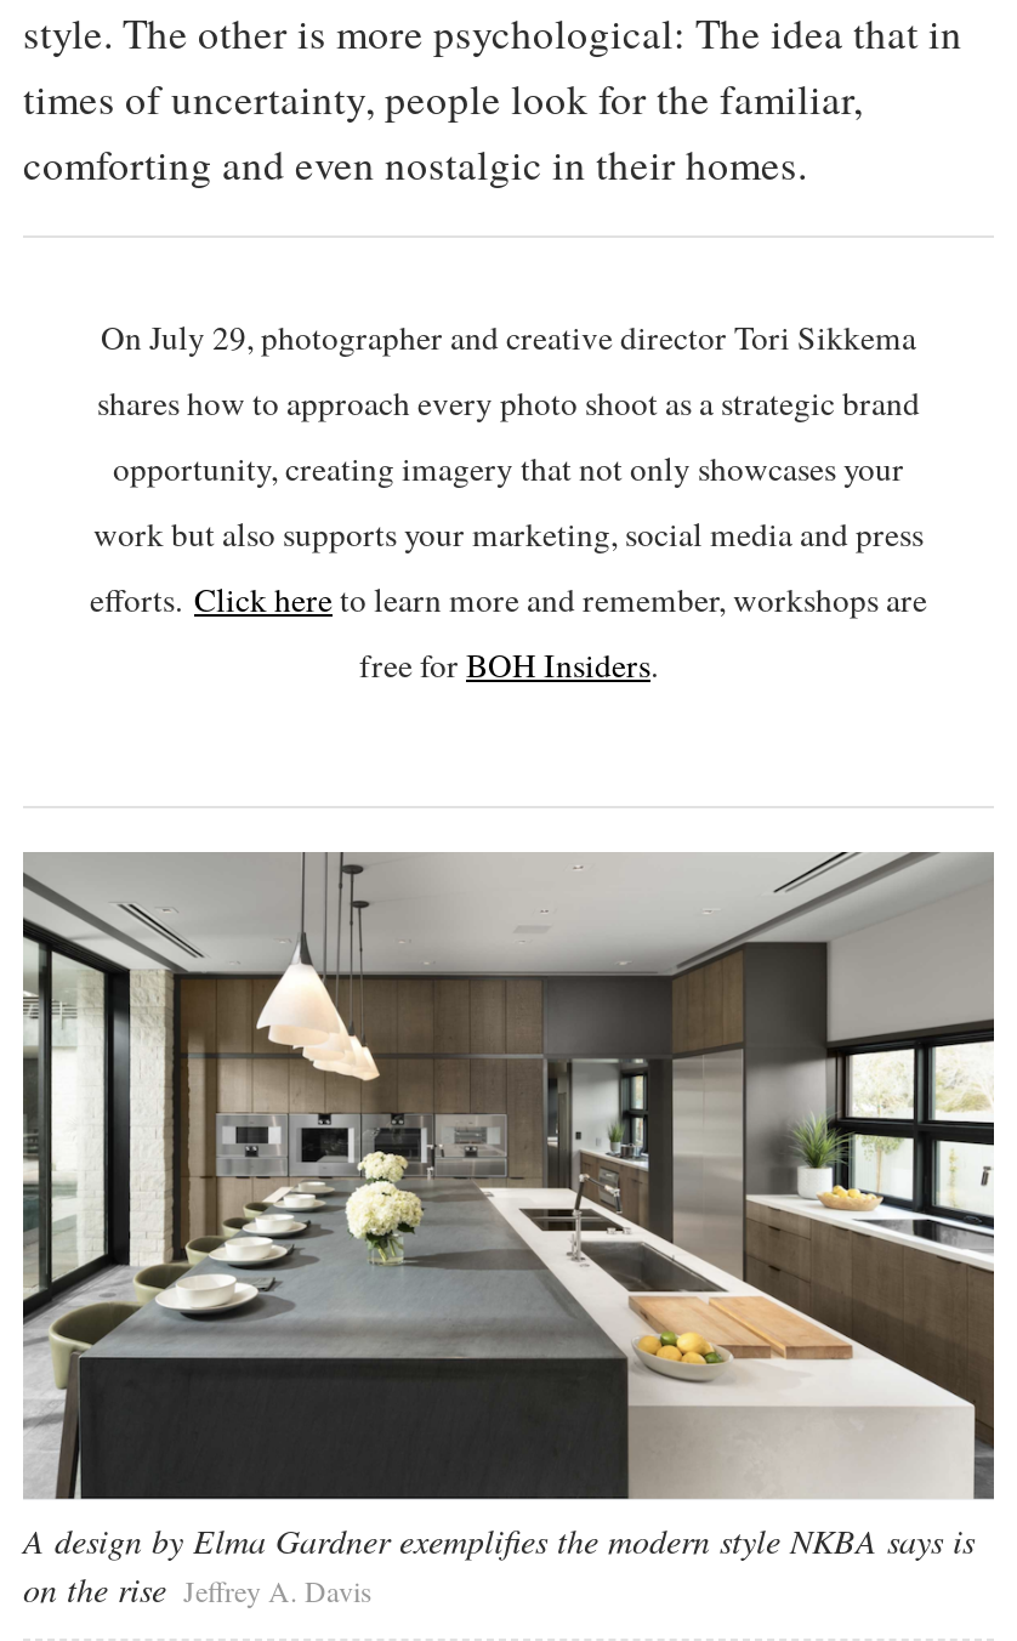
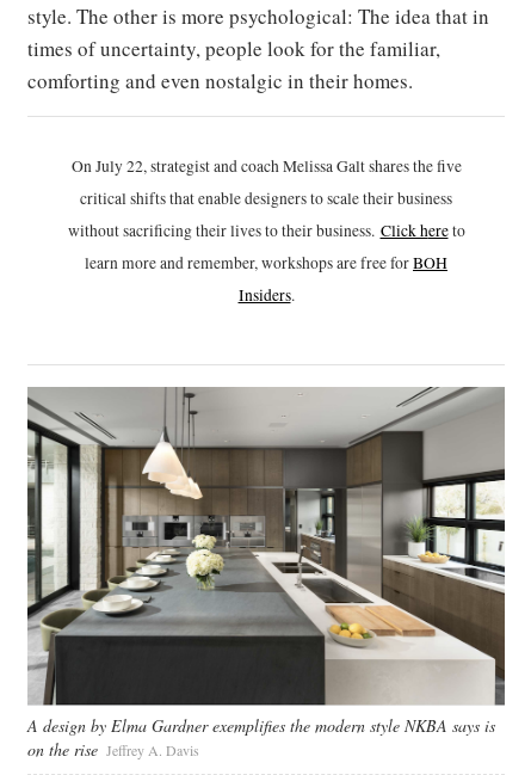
[90,317,927,688] On July 29, photographer and creative director Tori Sikkema | shares how to approach every photo shoot as a strategic brand | opportunity, creating imagery that not only showcases your | work but also supports your marketing, social media and press | efforts. Click here to learn more and remember, workshops are | free for BOH Insiders. -> [67,156,465,306] On July 22, strategist and coach Melissa Galt shares the five | critical shifts that enable designers to scale their business | without sacrificing their lives to their business. Click here to | learn more and remember, workshops are free for BOH | Insiders.

